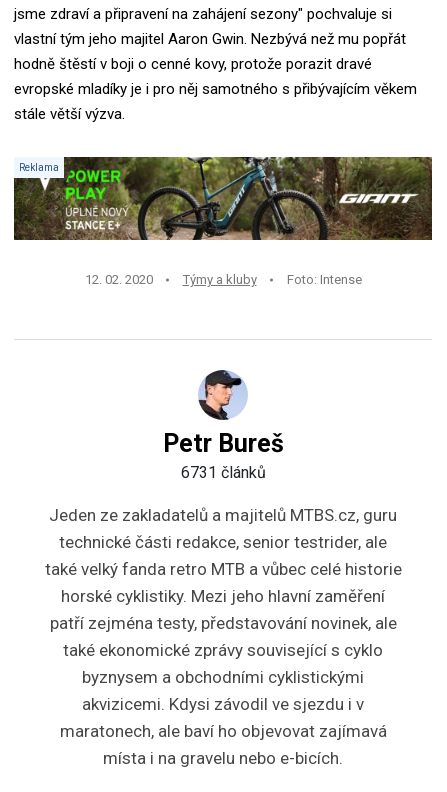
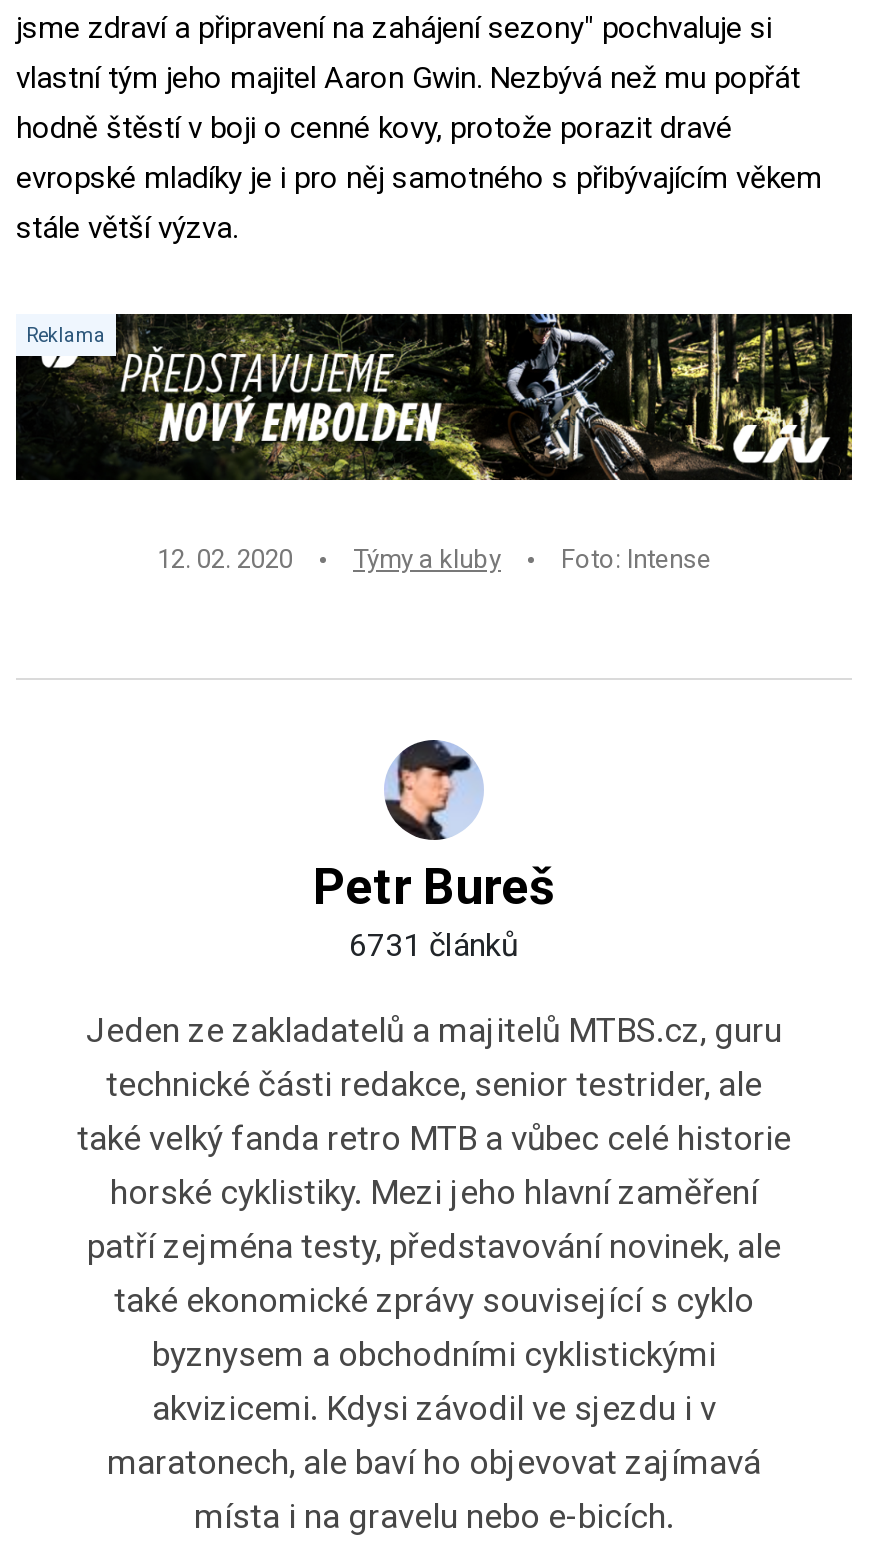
[14,156,433,241] [image] -> [16,312,854,482] [image]

